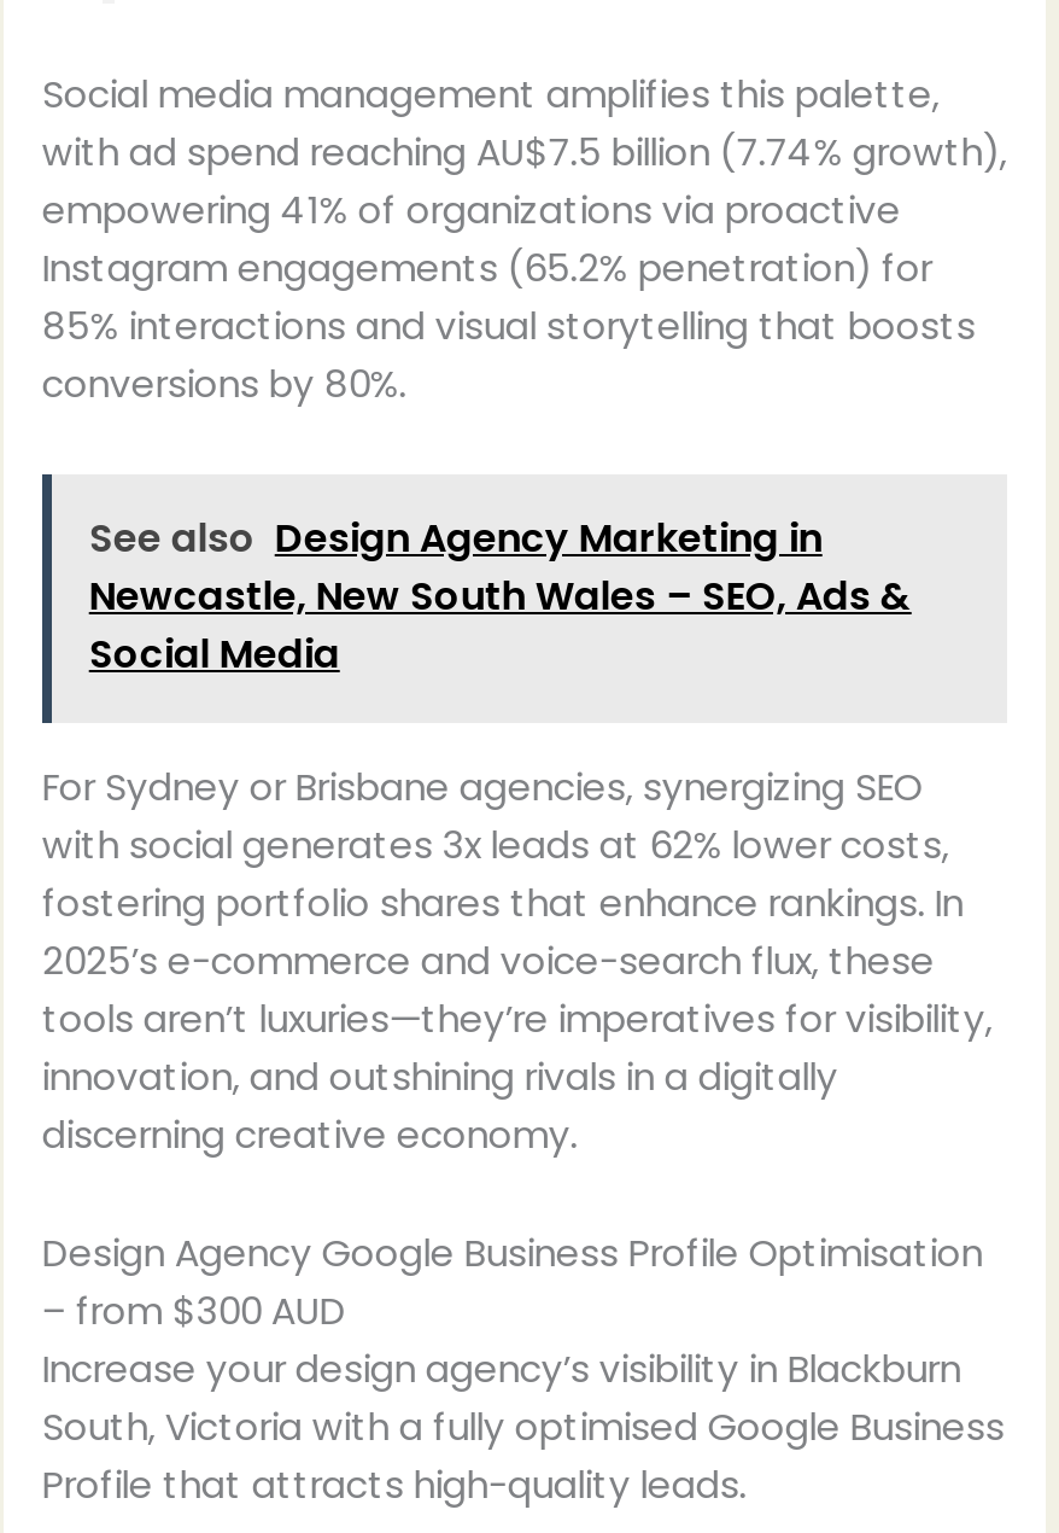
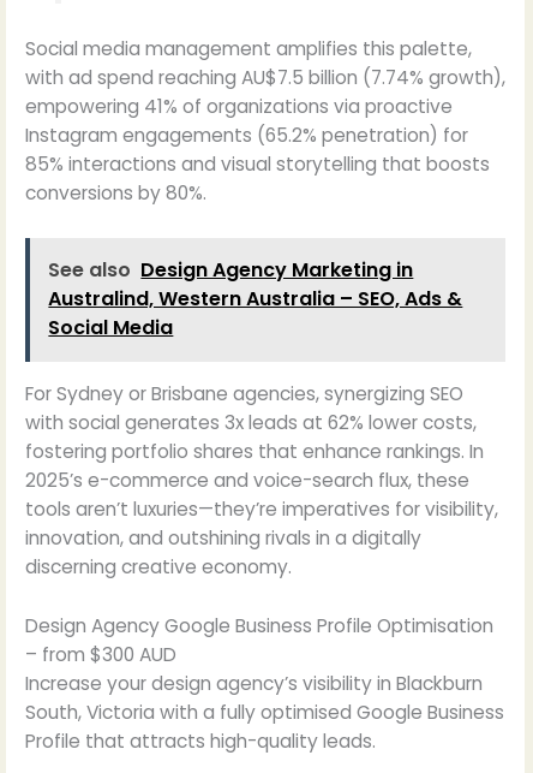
[89,569,912,624] Newcastle, New South Wales – SEO, Ads & -> [48,285,463,313] Australind, Western Australia – SEO, Ads &

